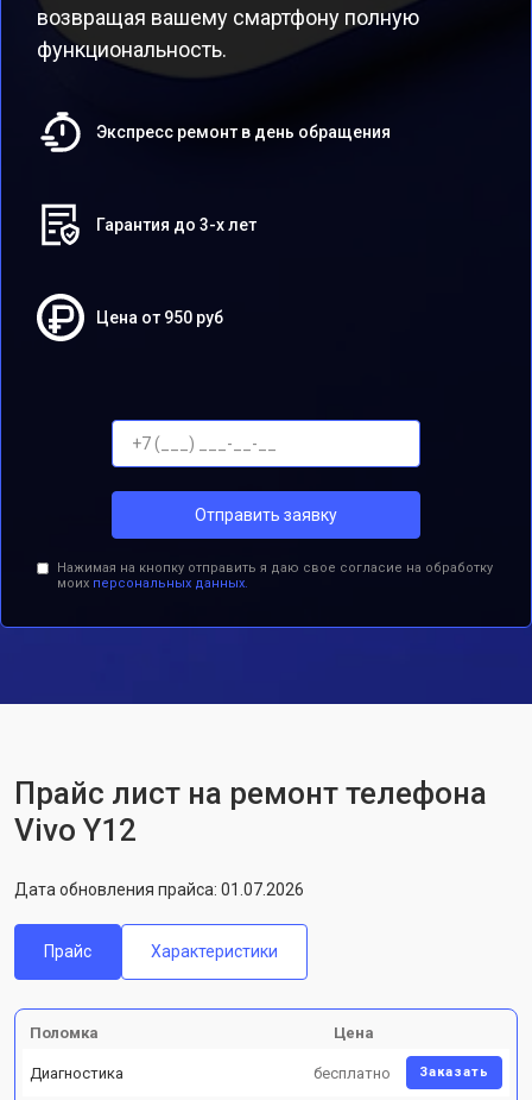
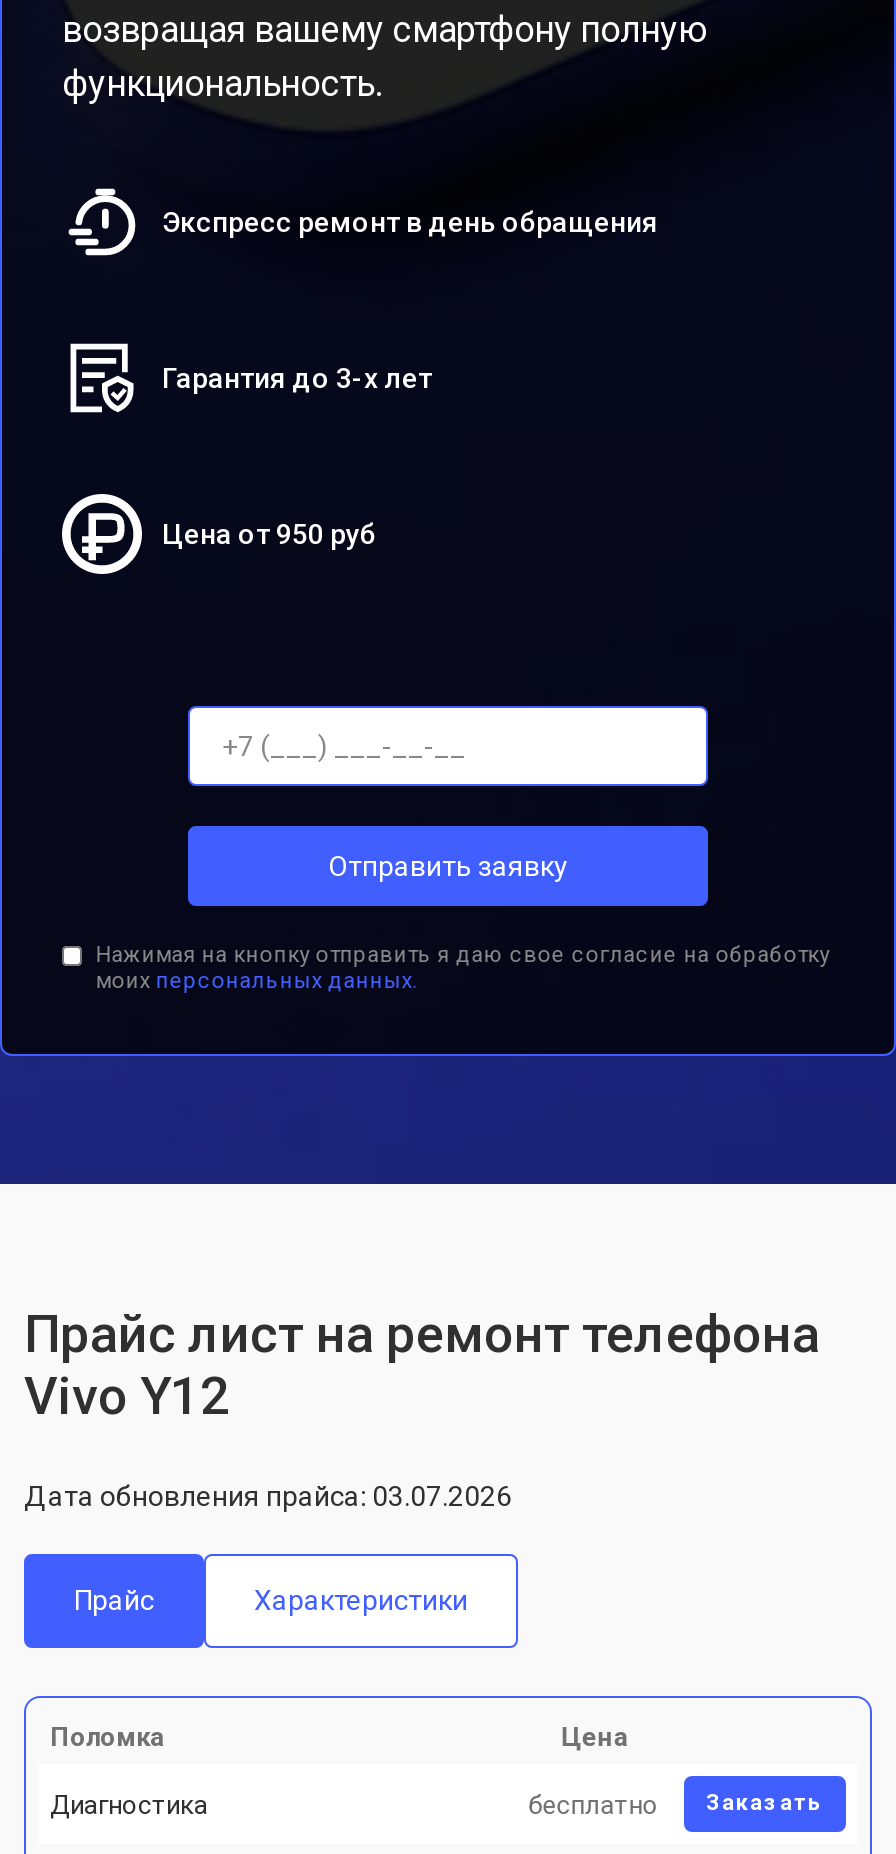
[14,880,304,899] Дата обновления прайса: 01.07.2026 -> [24,1480,512,1512] Дата обновления прайса: 03.07.2026

